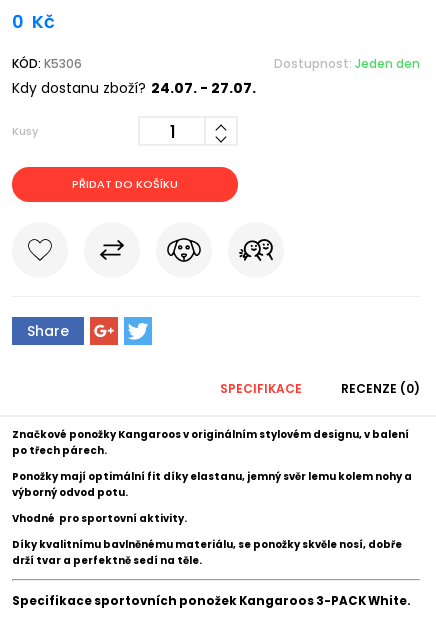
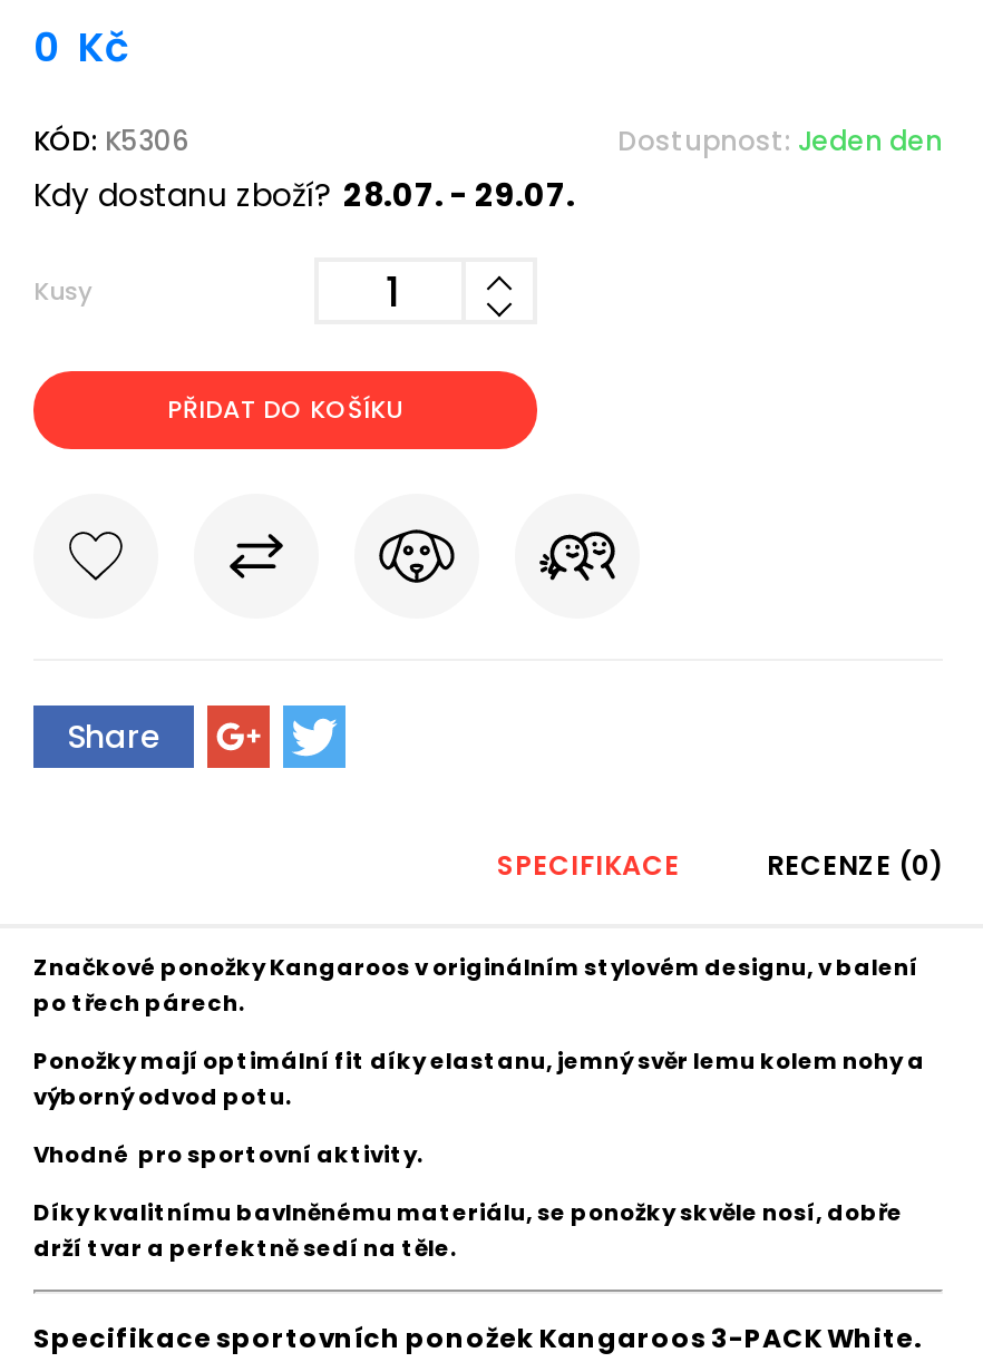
[12,78,256,98] Kdy dostanu zboží? 24.07. - 27.07. -> [33,173,575,217] Kdy dostanu zboží? 28.07. - 29.07.

